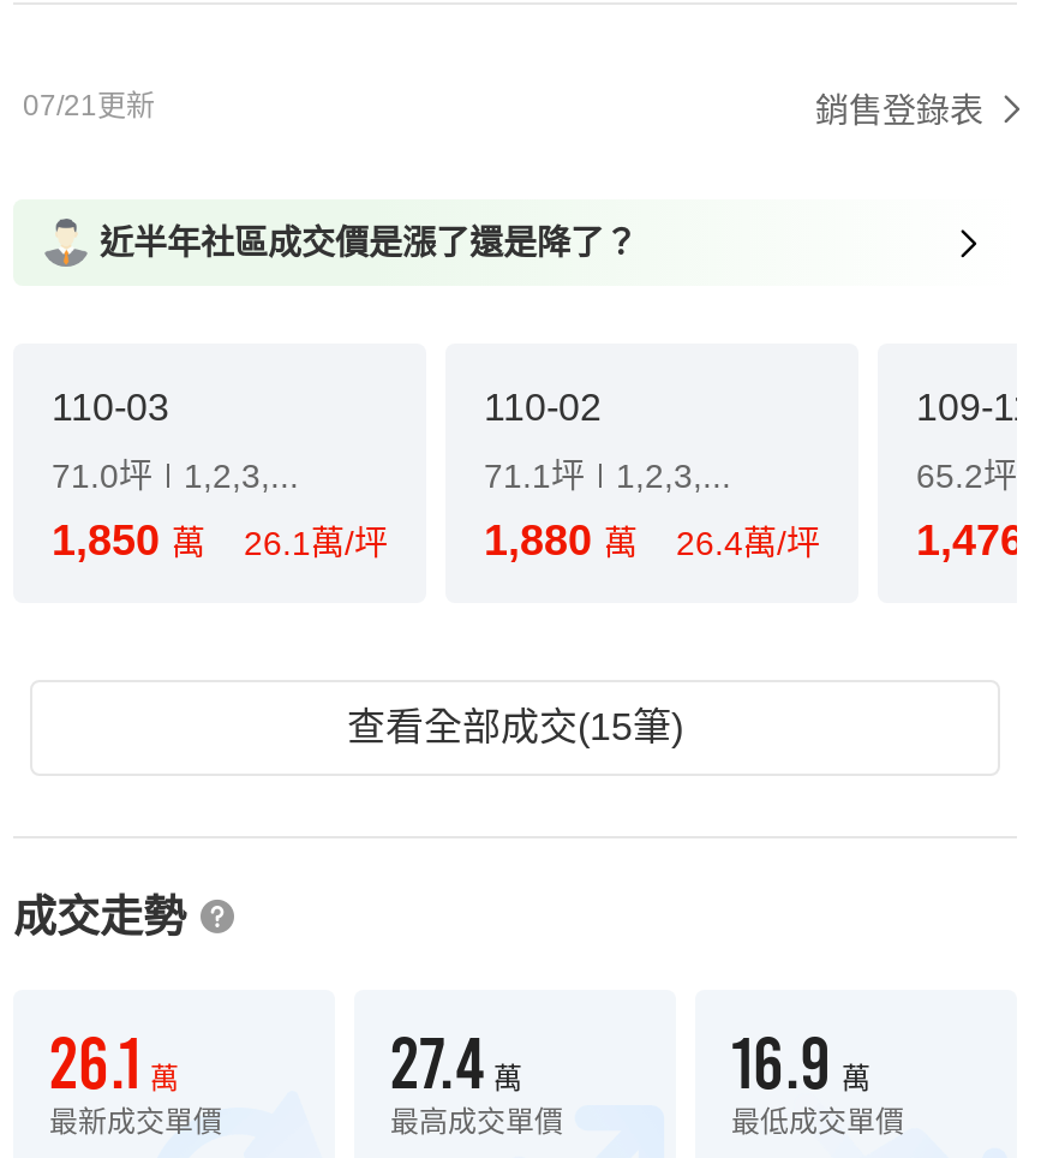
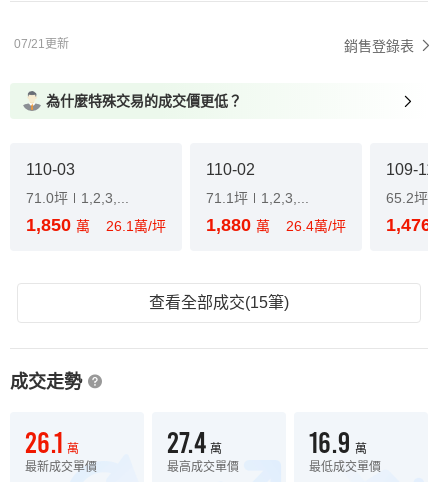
[100,223,638,262] 近半年社區成交價是漲了還是降了？ -> [46,93,242,109] 為什麼特殊交易的成交價更低？

